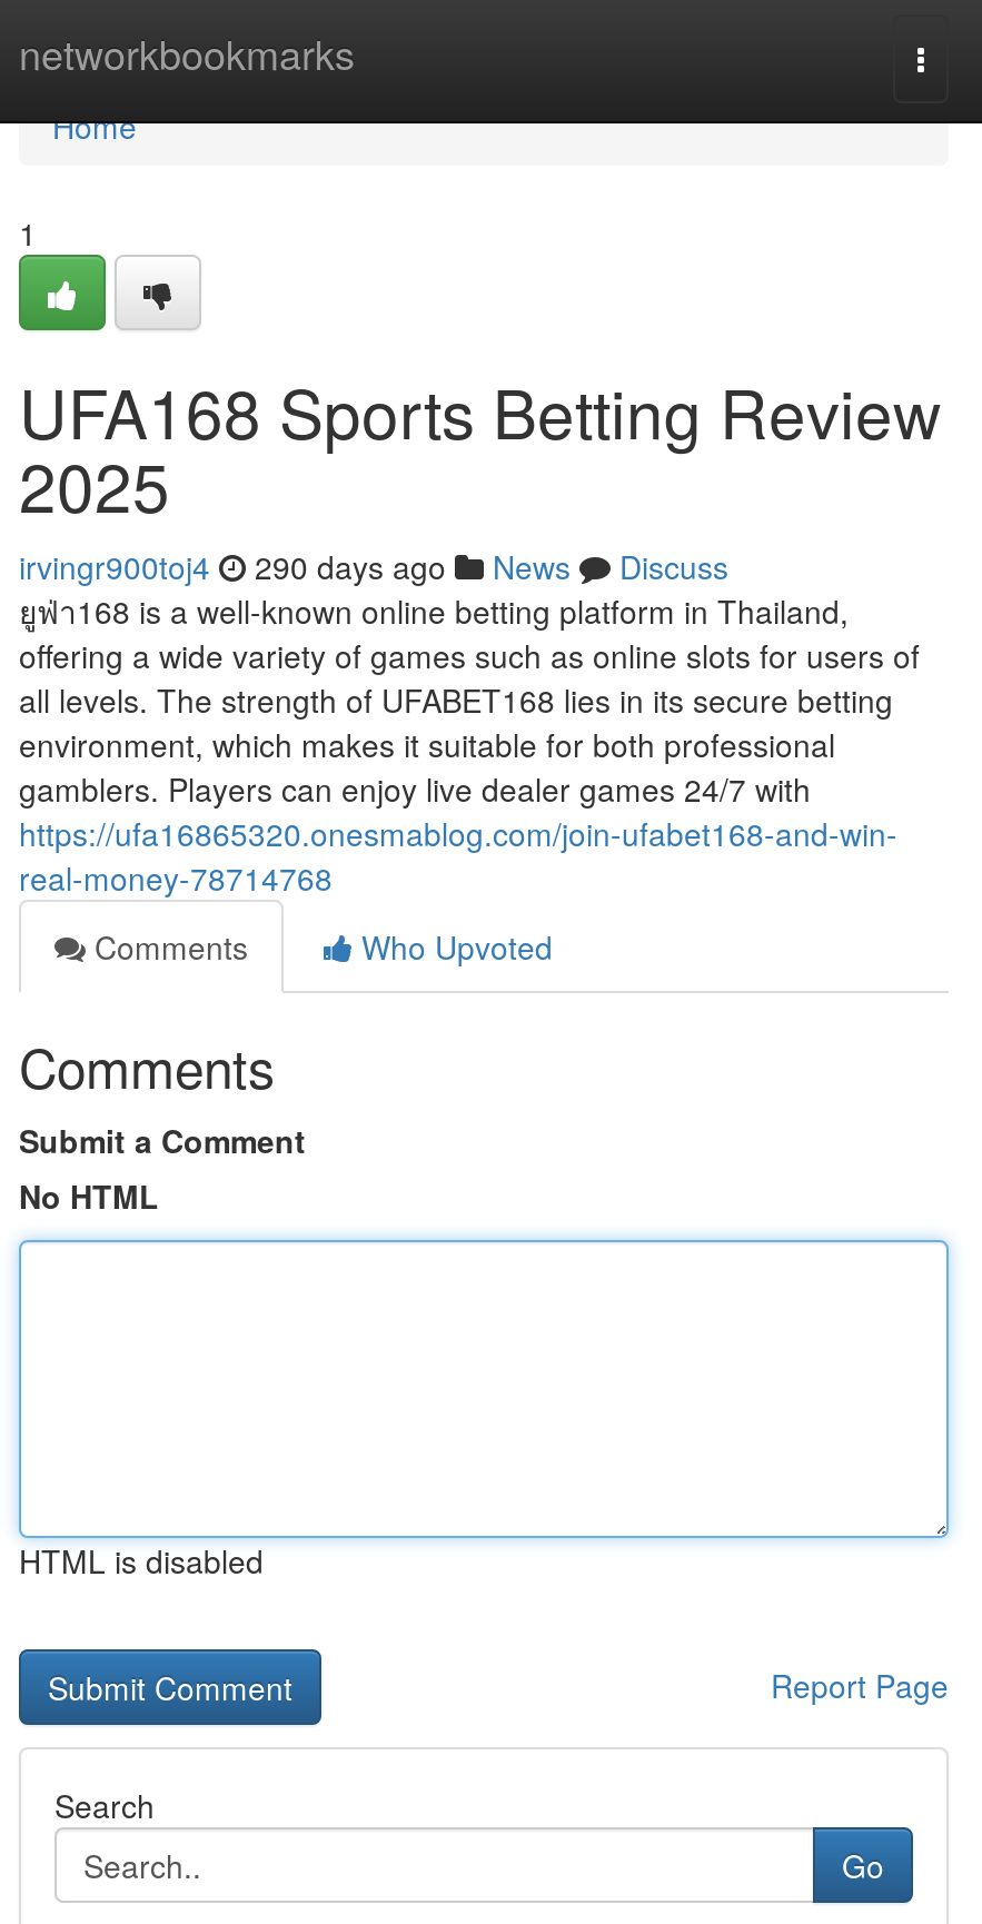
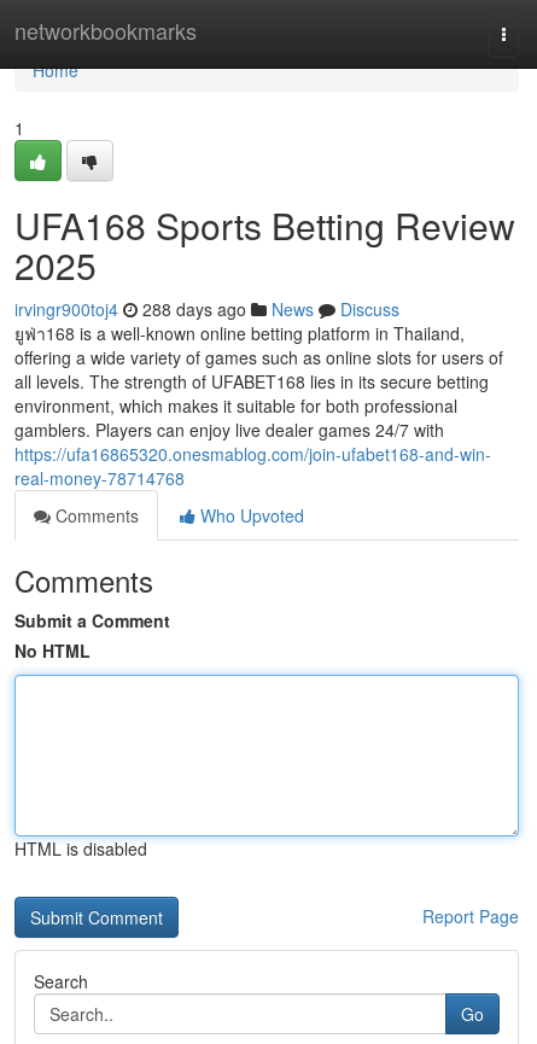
[19,544,728,588] irvingr900toj4 290 days ago News Discuss -> [14,297,399,321] irvingr900toj4 288 days ago News Discuss

